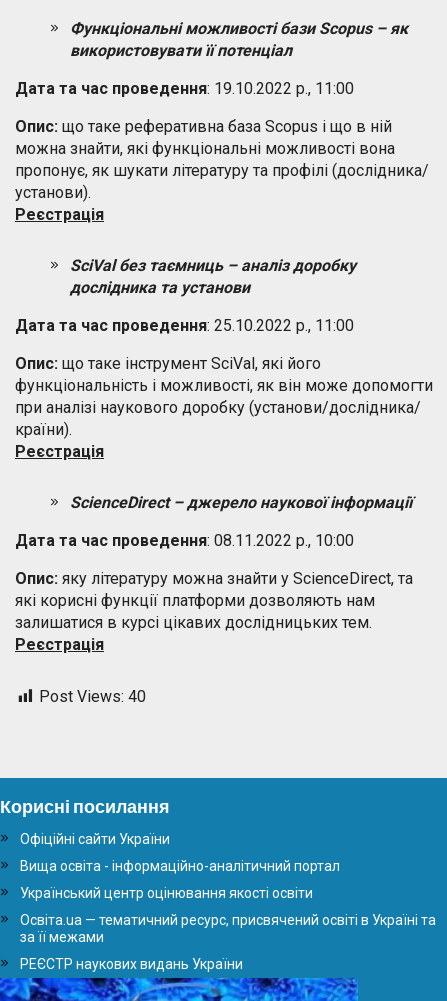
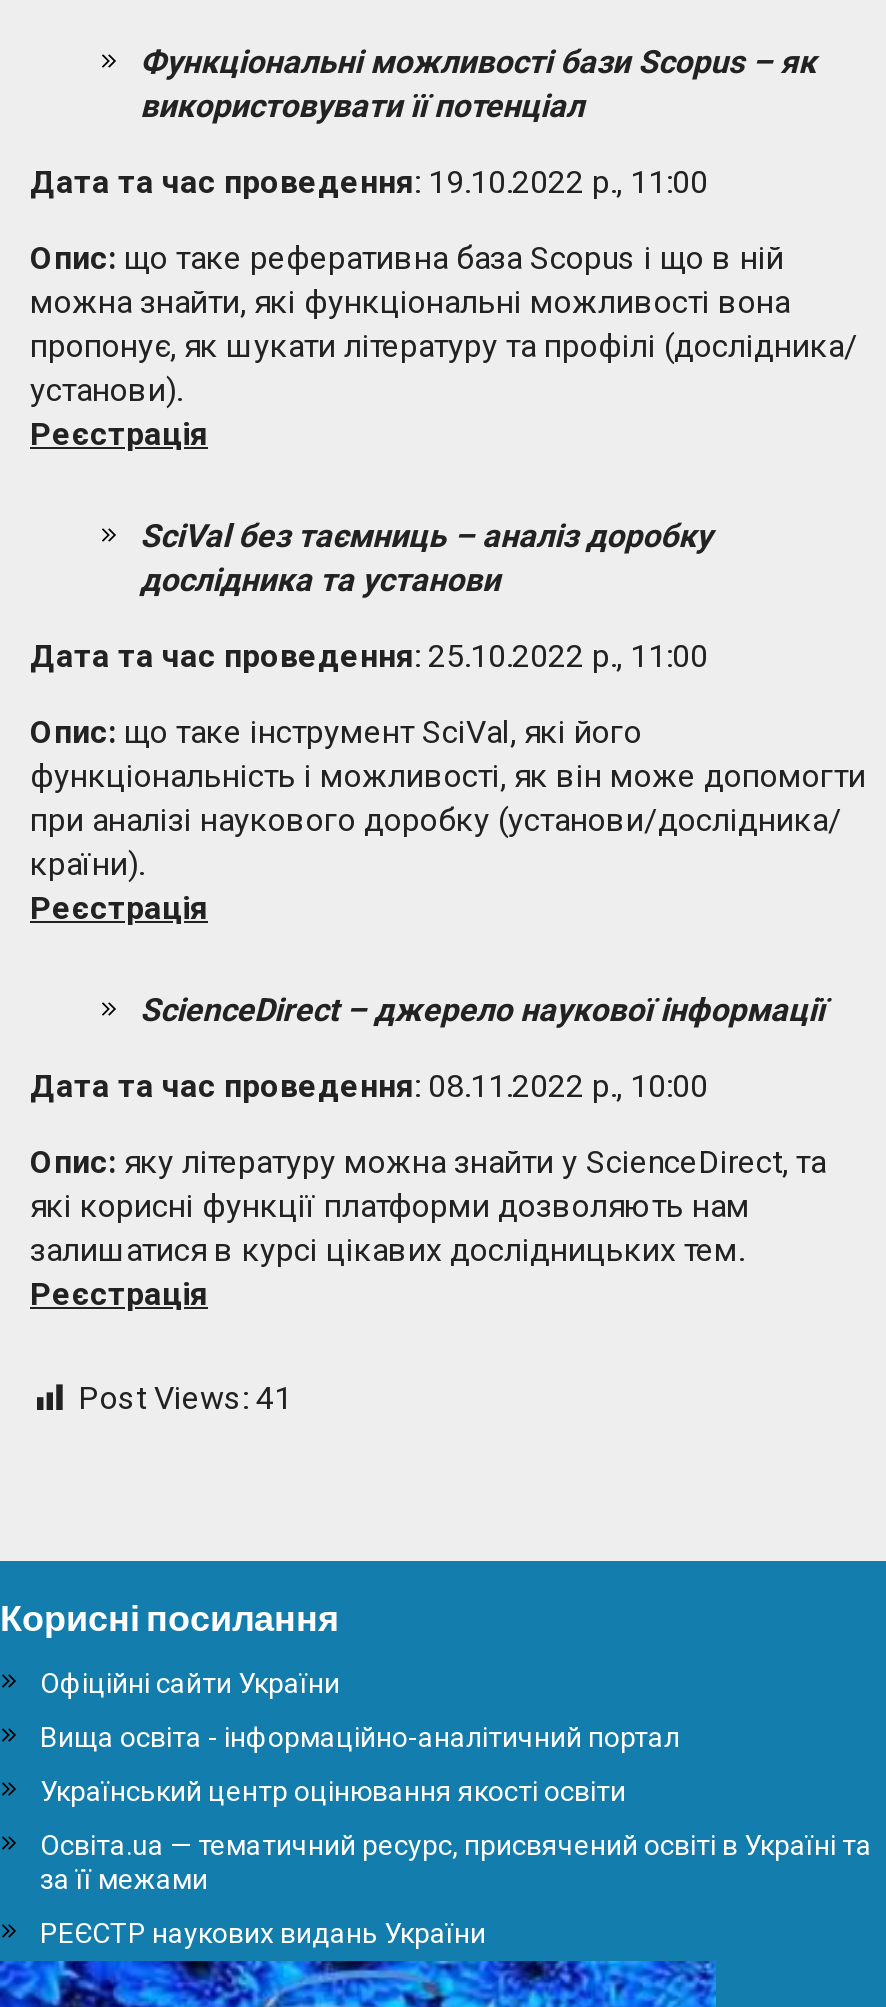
[39,687,146,706] Post Views: 40 -> [78,1378,292,1416] Post Views: 41

